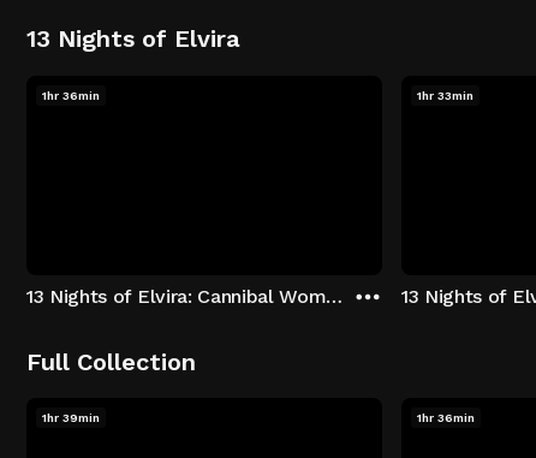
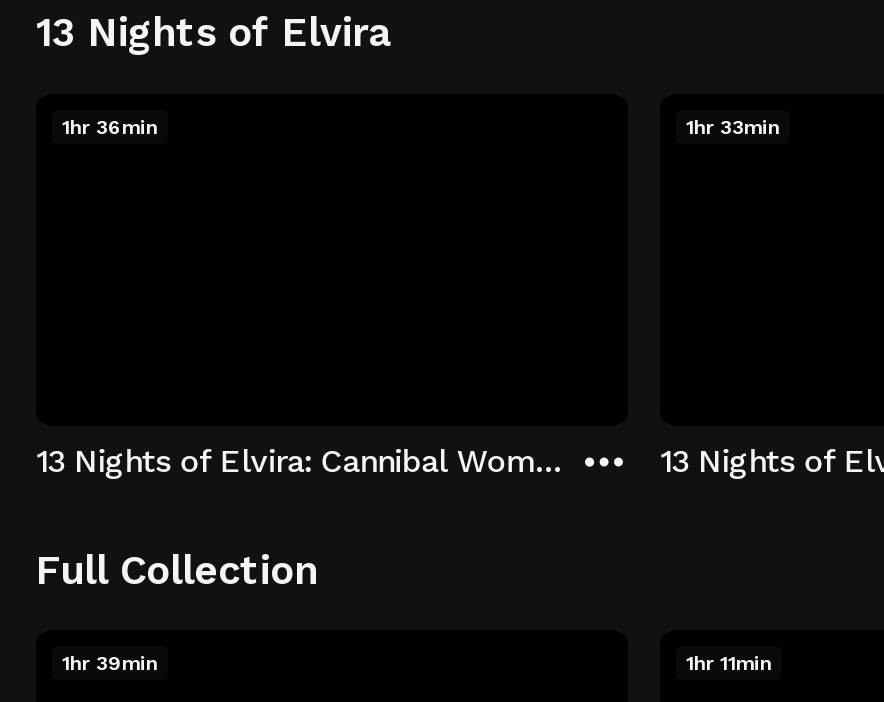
[417,411,475,424] 1hr 36min -> [686,652,772,674] 1hr 11min

